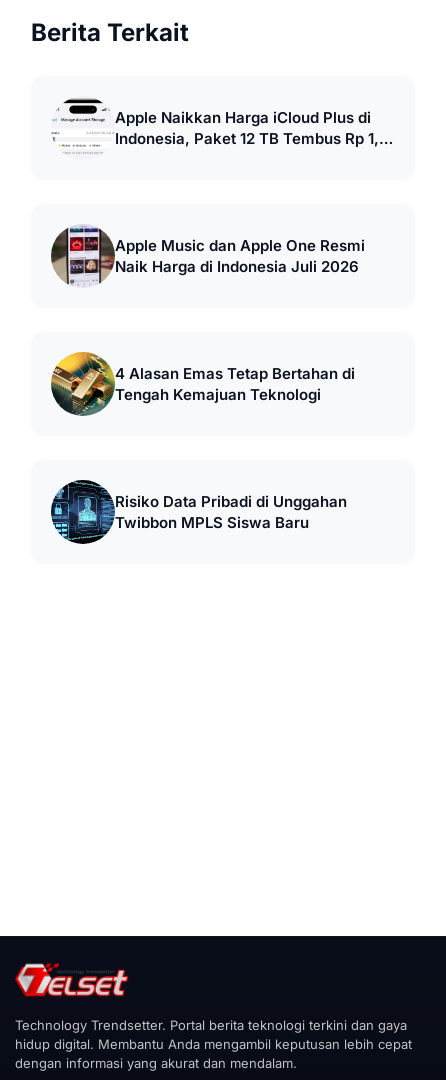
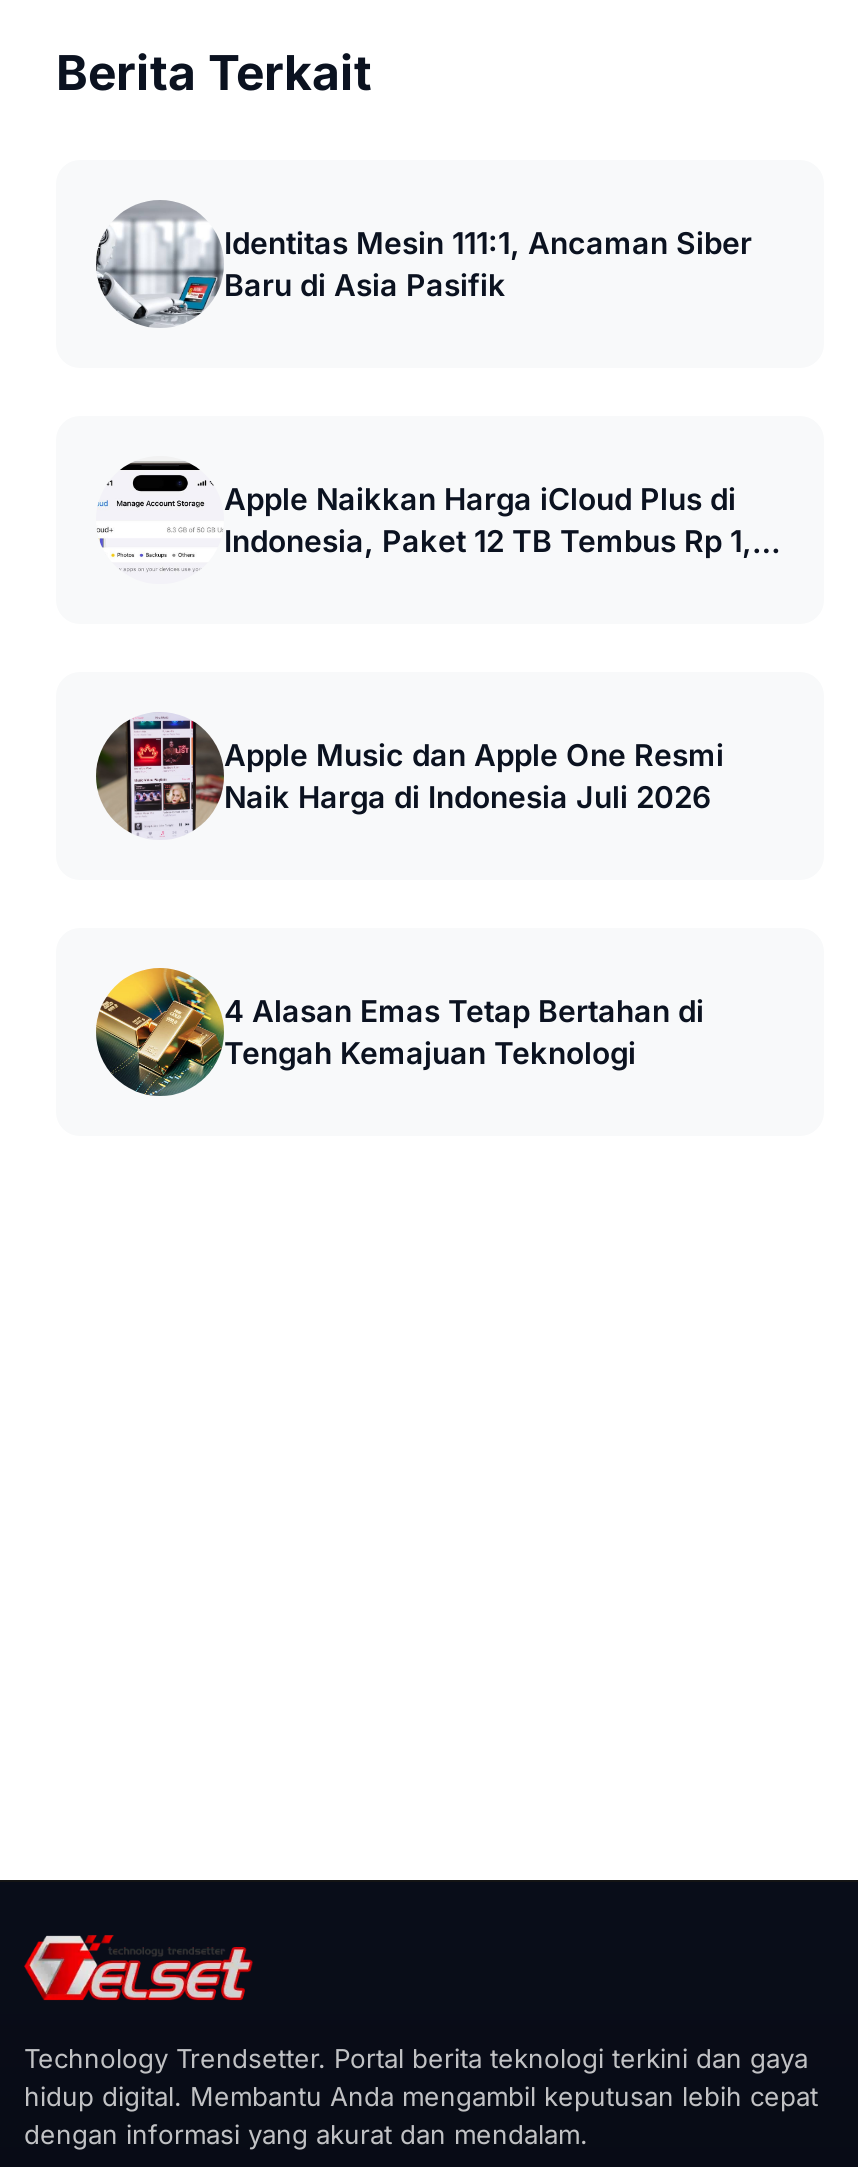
none -> [94,200,752,328] [image] | Identitas Mesin 111:1, Ancaman Siber | Baru di Asia Pasifik
moved [49,108,371,404] -> [92,481,736,1073]: [image] | Apple Naikkan Harga iCloud Plus di | Apple Music dan Apple One Resmi | Naik Harga di Indonesia Juli 2026 | 4 Alasan Emas Tetap Bertahan di | Tengah Kemajuan Teknologi
[50,479,347,544] [image] | Risiko Data Pribadi di Unggahan | Twibbon MPLS Siswa Baru -> none

